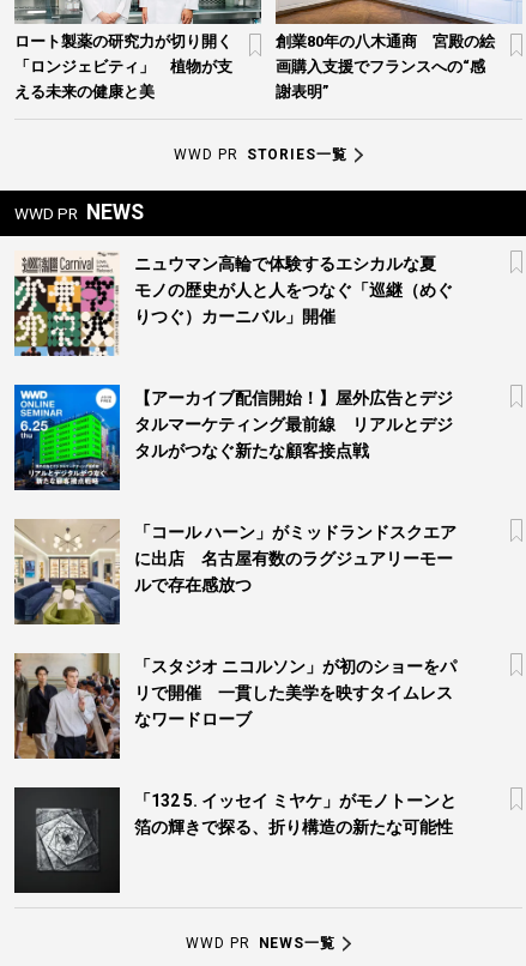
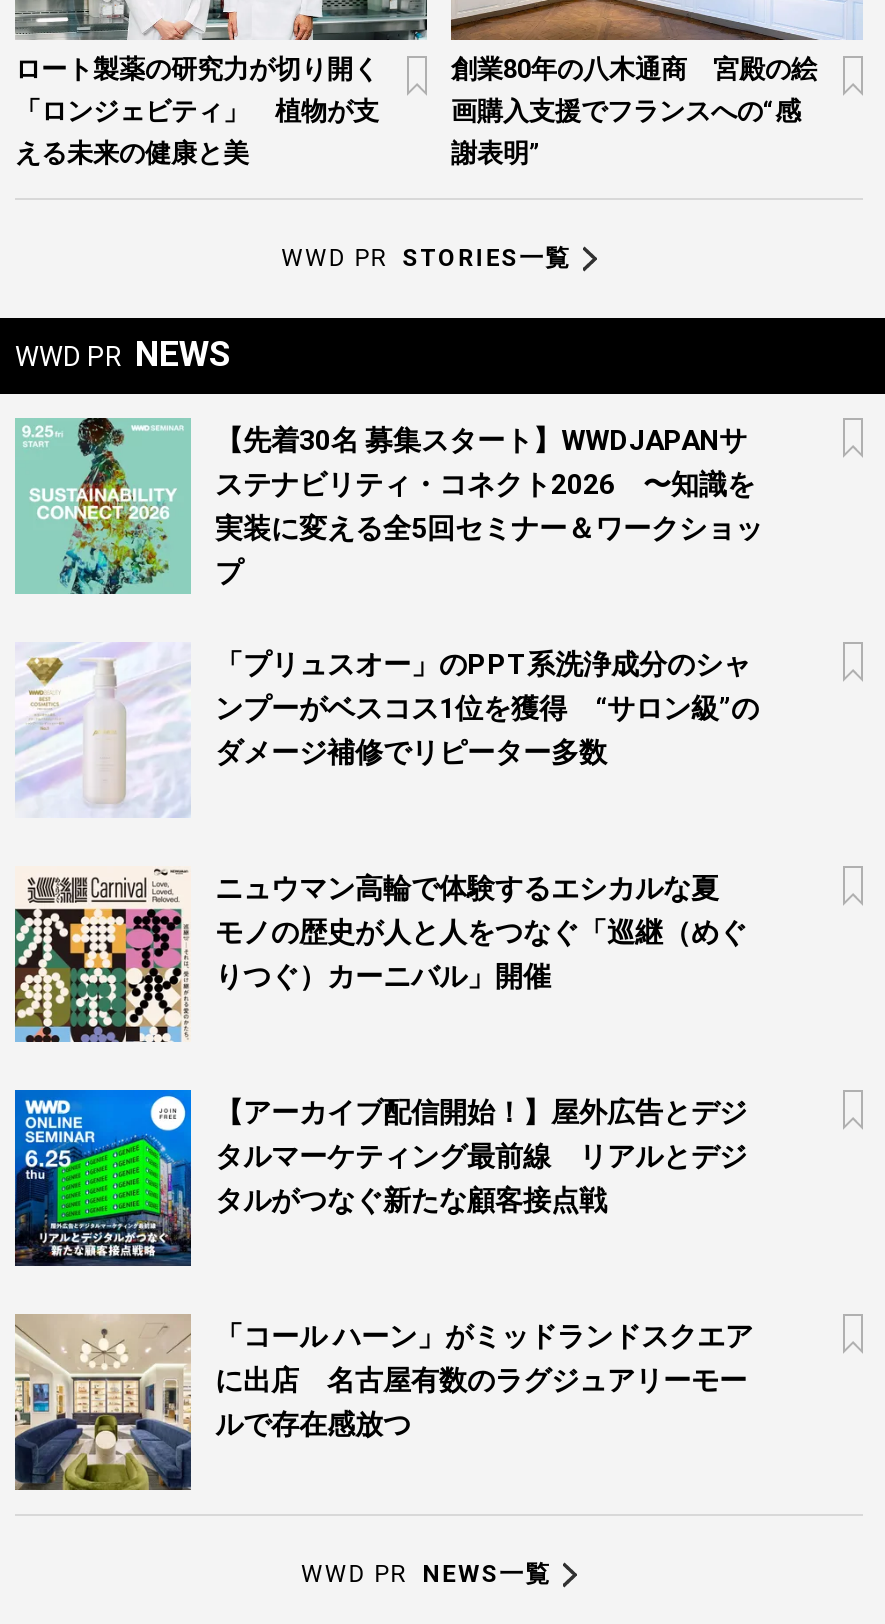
none -> [15,416,763,767] [image] | 【先着30名 募集スタート】WWDJAPANサ | ステナビリティ・コネクト2026 〜知識を | 実装に変える全5回セミナー＆ワークショッ | プ | 「プリュスオー」のPPT系洗浄成分のシャ | ンプーがベスコス1位を獲得 “サロン級”の | ダメージ補修でリピーター多数
none -> [15,646,191,818] [image]
moved [12,252,457,594] -> [11,868,753,1439]: [image] | ニュウマン高輪で体験するエシカルな夏 | モノの歴史が人と人をつなぐ「巡継（めぐ | ... | に出店 名古屋有数のラグジュアリーモー | ルで存在感放つ
[13,652,457,760] [image] | 「スタジオ ニコルソン」が初のショーをパ | リで開催 一貫した美学を映すタイムレス | なワードローブ -> none
[13,786,457,894] [image] | 「132 5. イッセイ ミヤケ」がモノトーンと | 箔の輝きで探る、折り構造の新たな可能性 -> none

